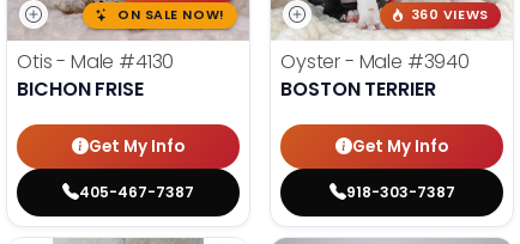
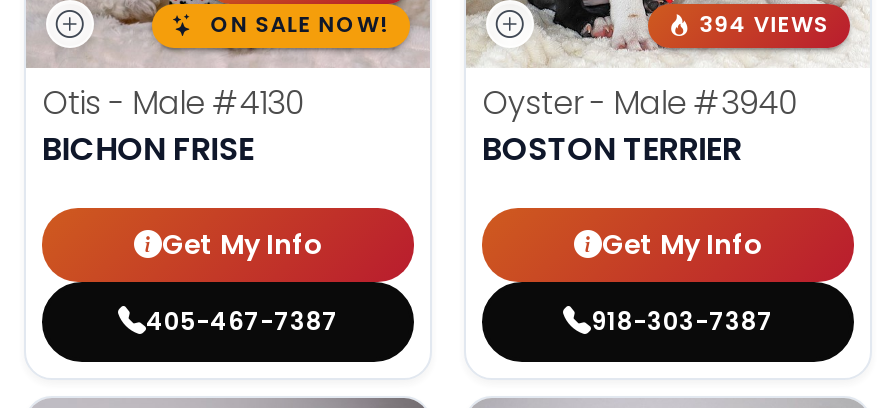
[411,6,488,24] 360 VIEWS -> [699,11,829,41] 394 VIEWS

